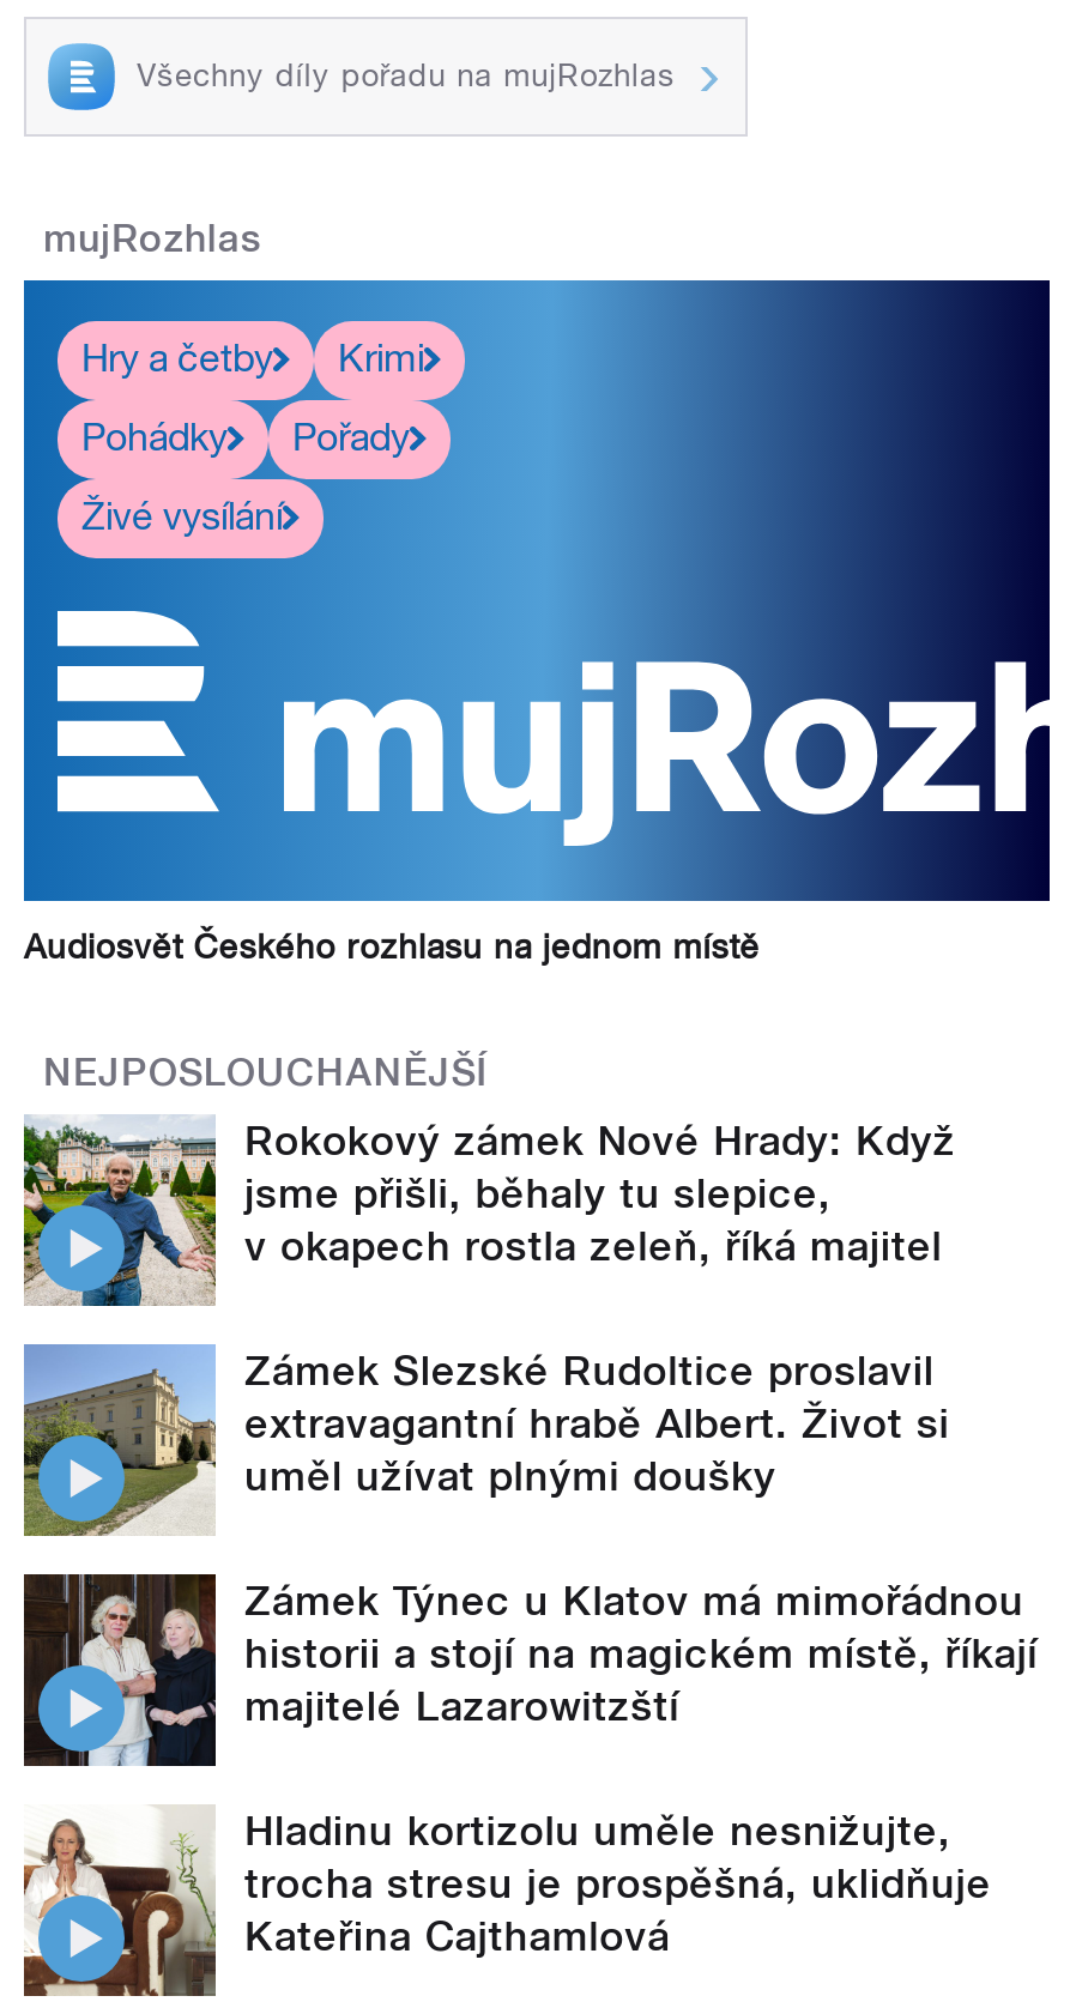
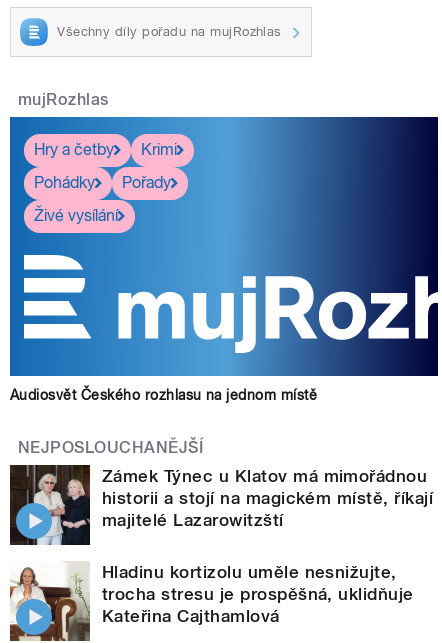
[22,1114,956,1499] [image] | Rokokový zámek Nové Hrady: Když | jsme přišli, běhaly tu slepice, | v okapech rostla zeleň, říká majitel | Zámek Slezské Rudoltice proslavil | extravagantní hrabě Albert. Život si | uměl užívat plnými doušky -> none
[22,1342,211,1536] [image] -> none

